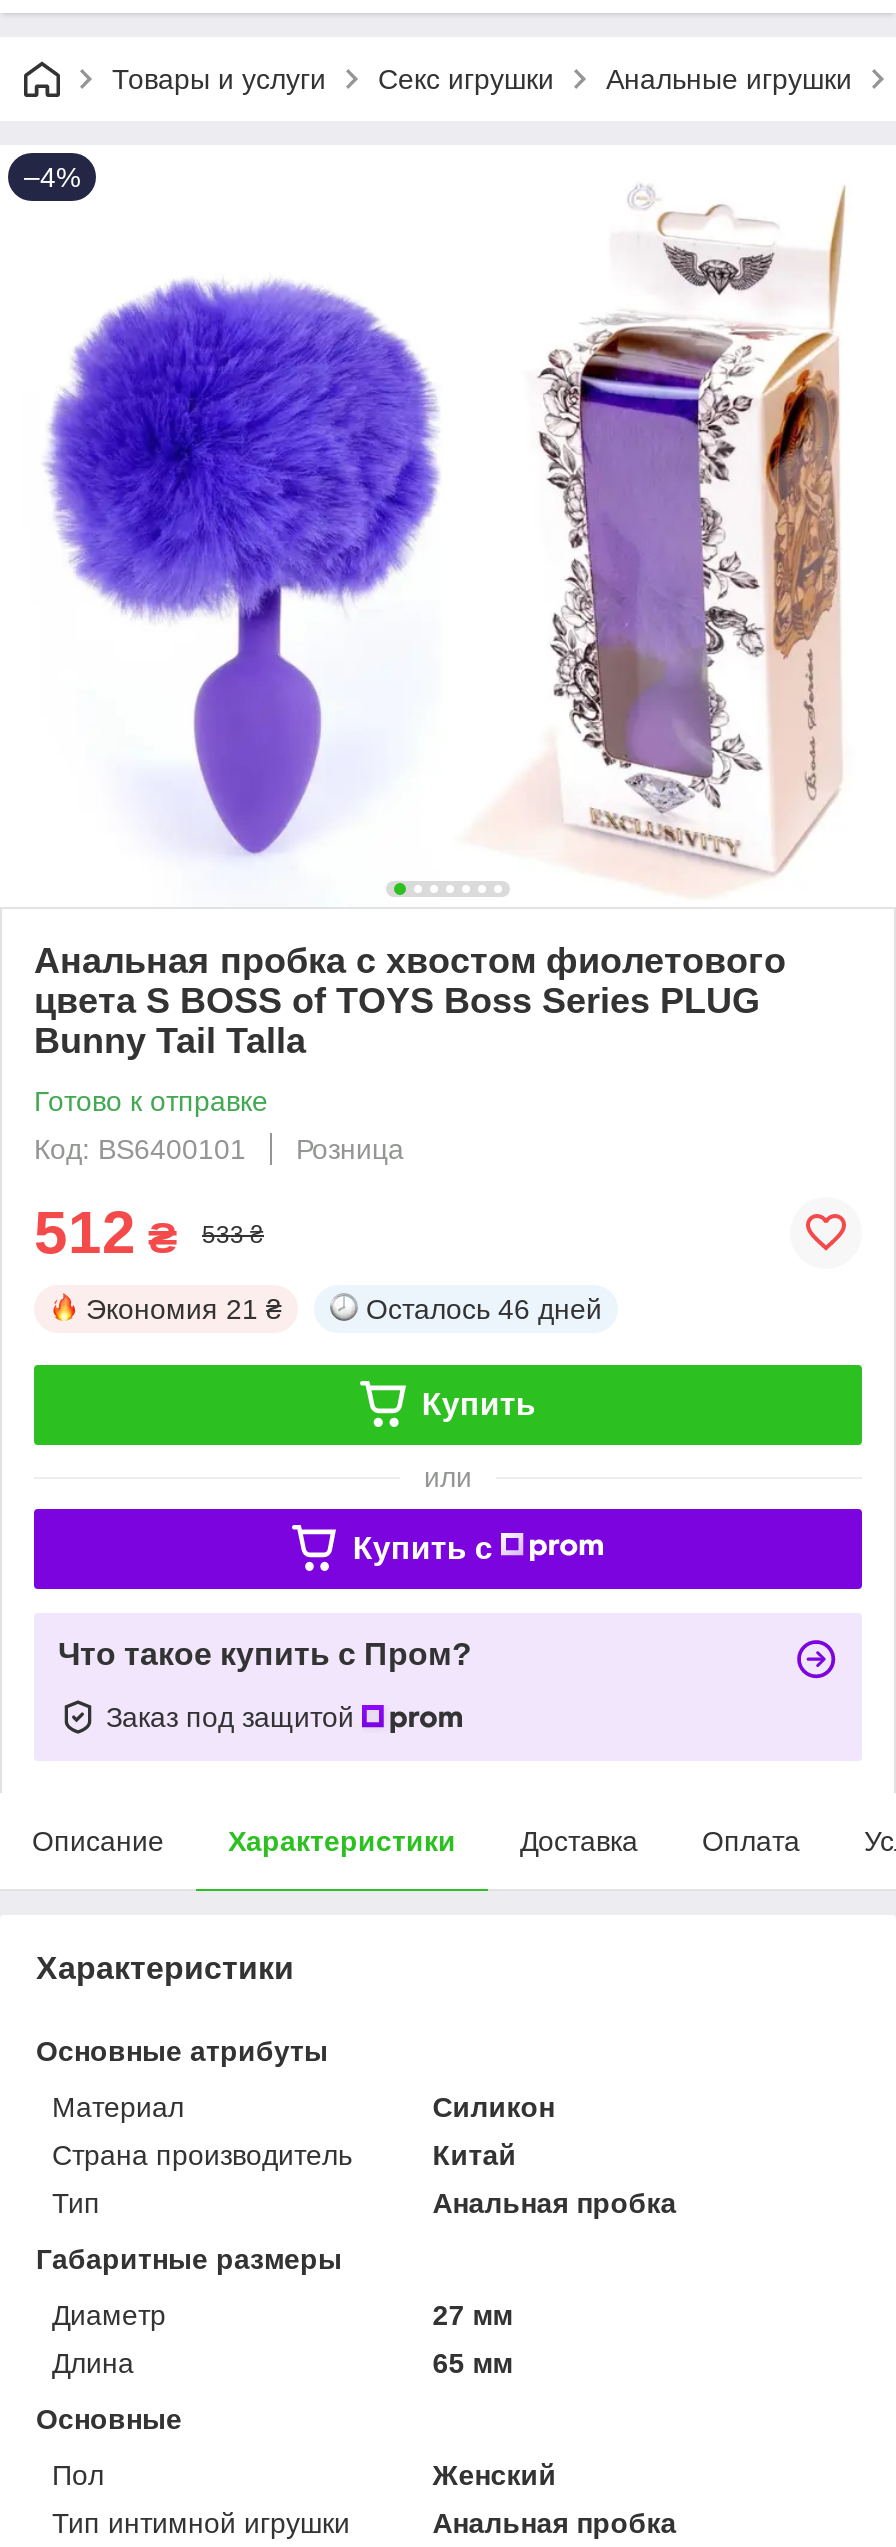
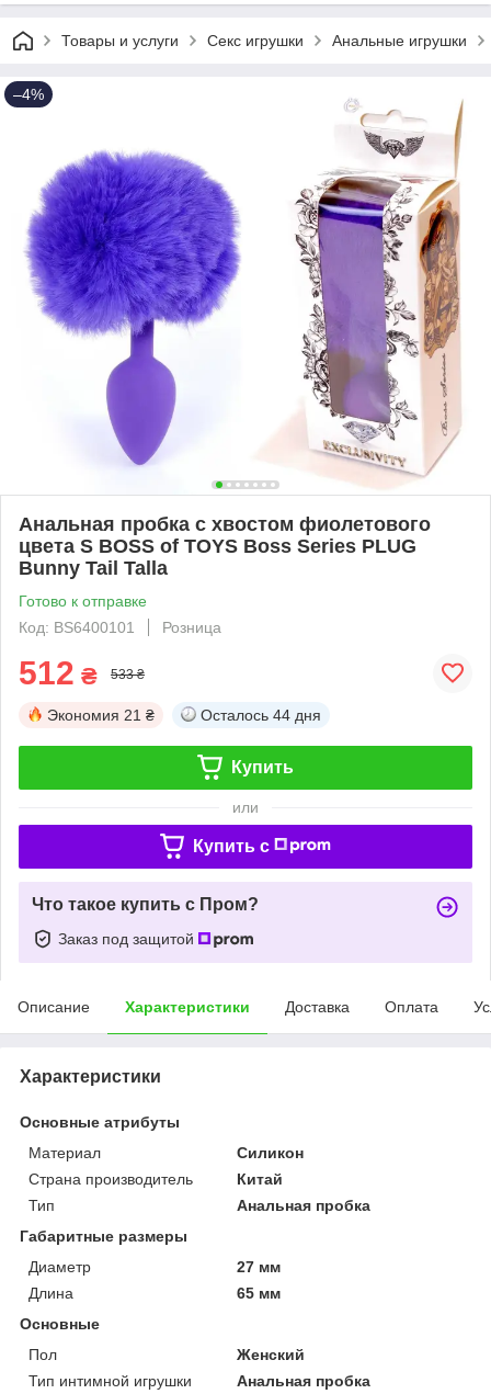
[366,1293,602,1325] Осталось 46 дней -> [201,706,321,724] Осталось 44 дня

